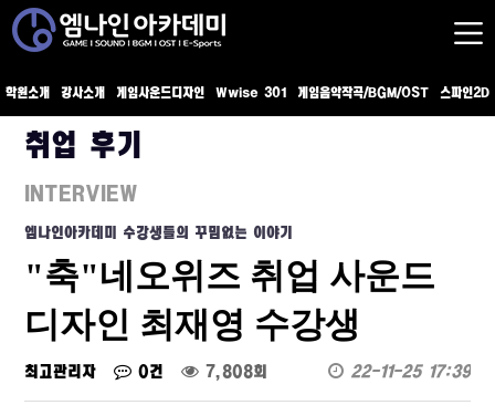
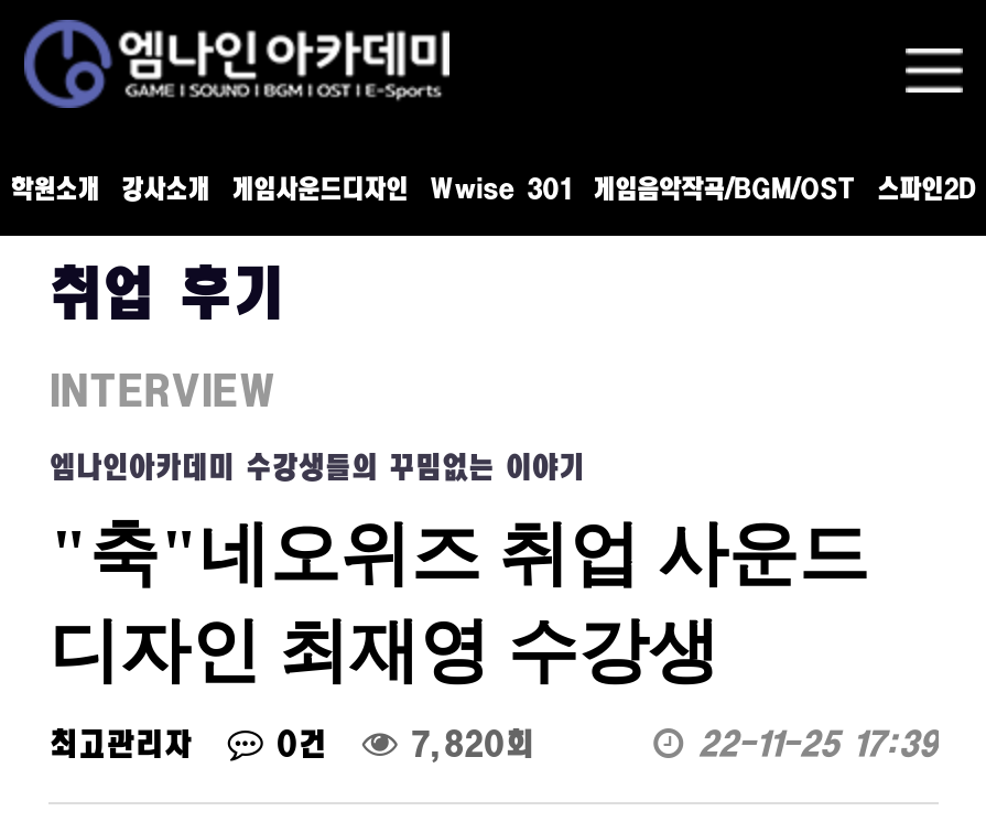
[25,361,268,384] 최고관리자 0건 7,808회 -> [49,723,534,769] 최고관리자 0건 7,820회

